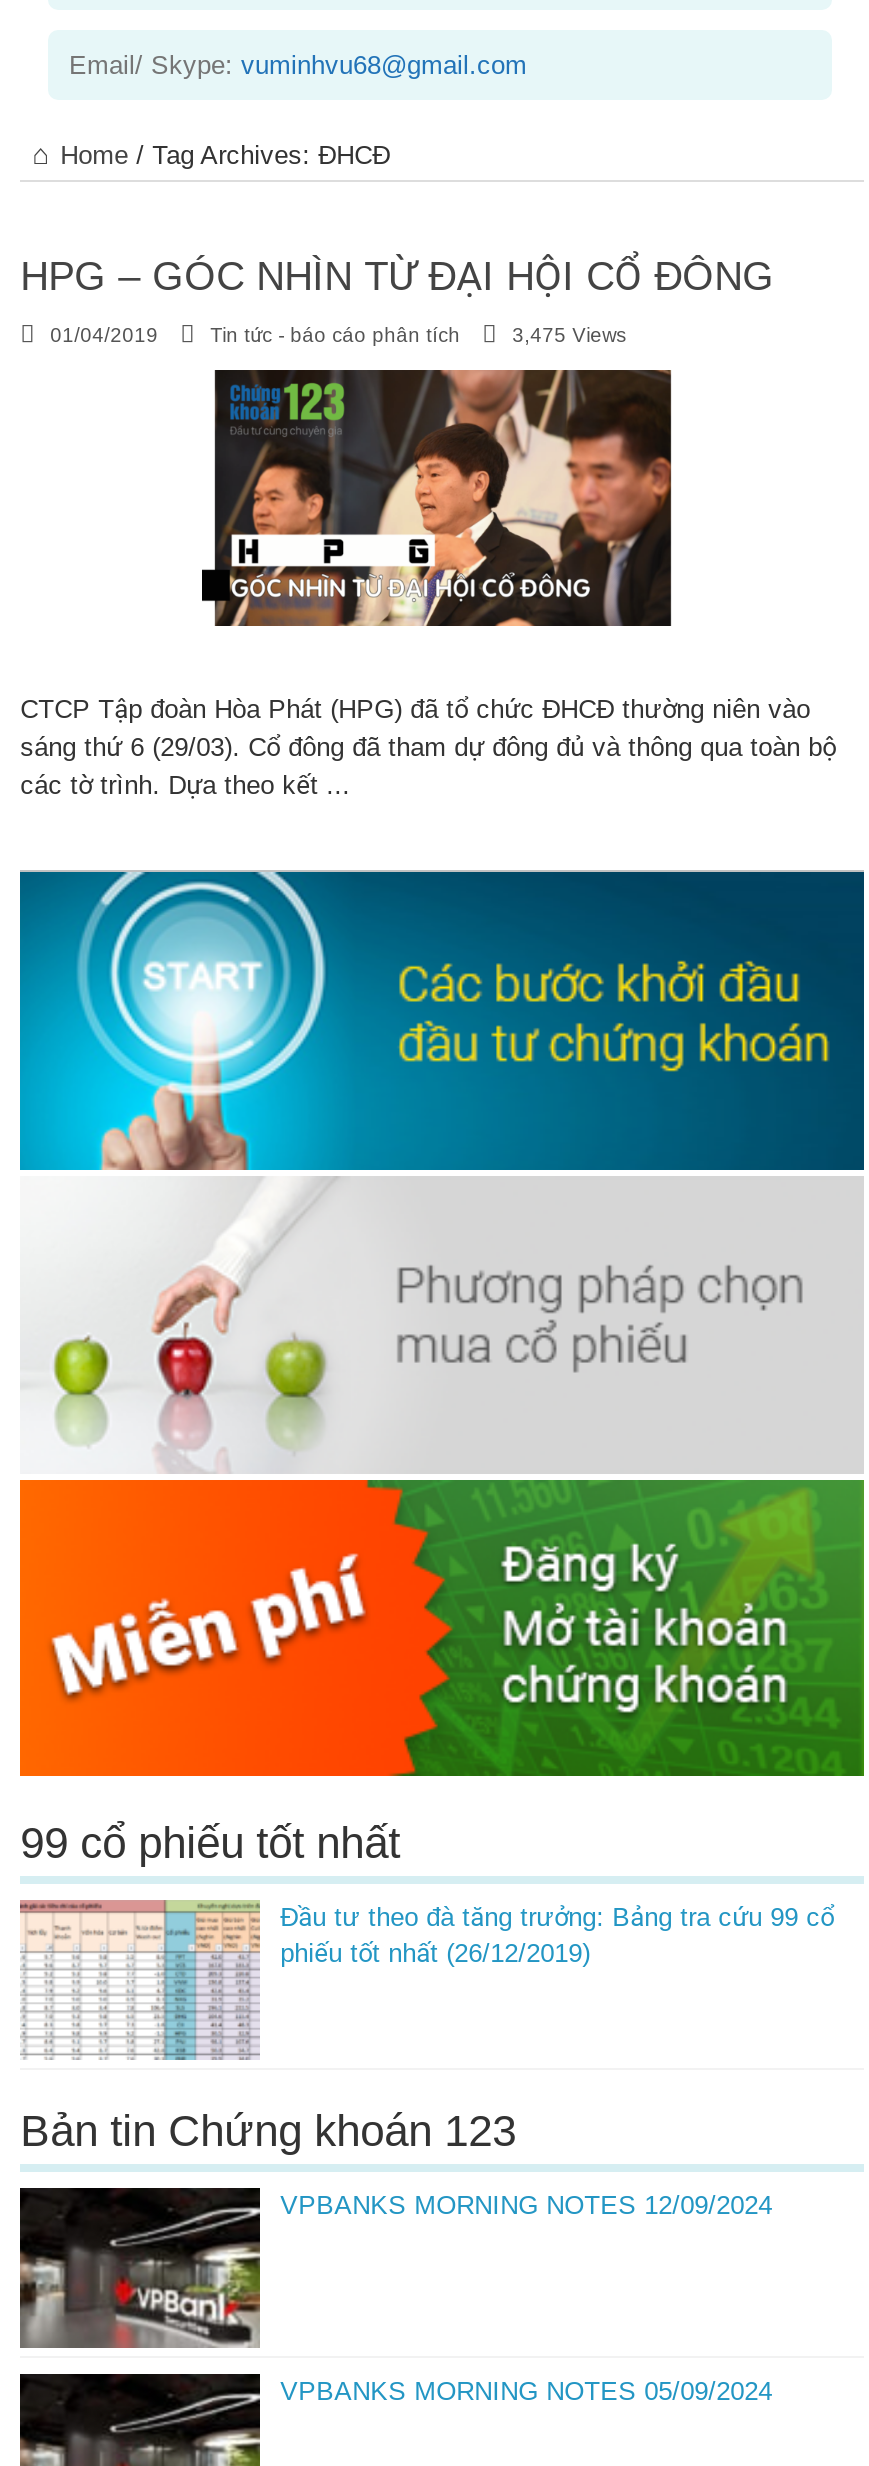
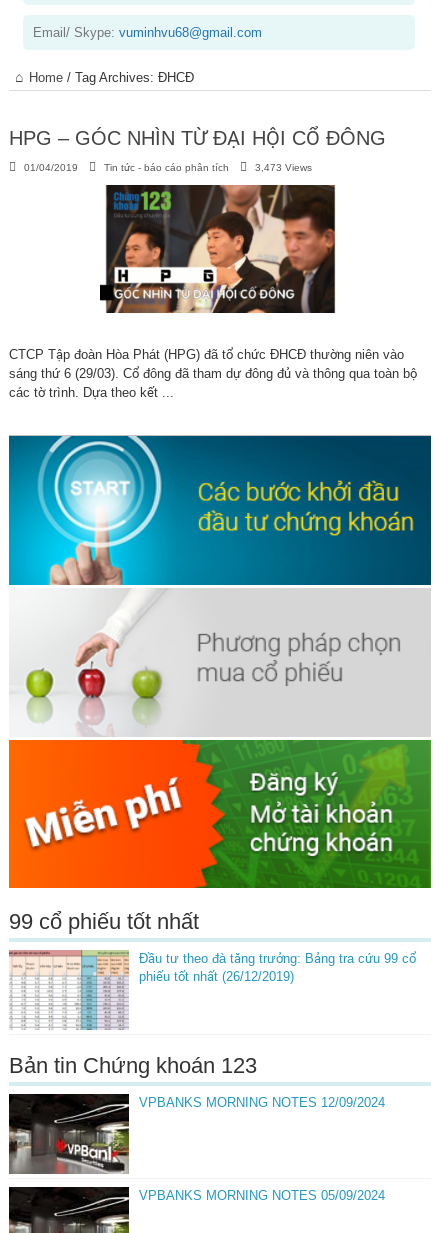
[512,324,626,346] 3,475 Views -> [255,162,312,173] 3,473 Views

